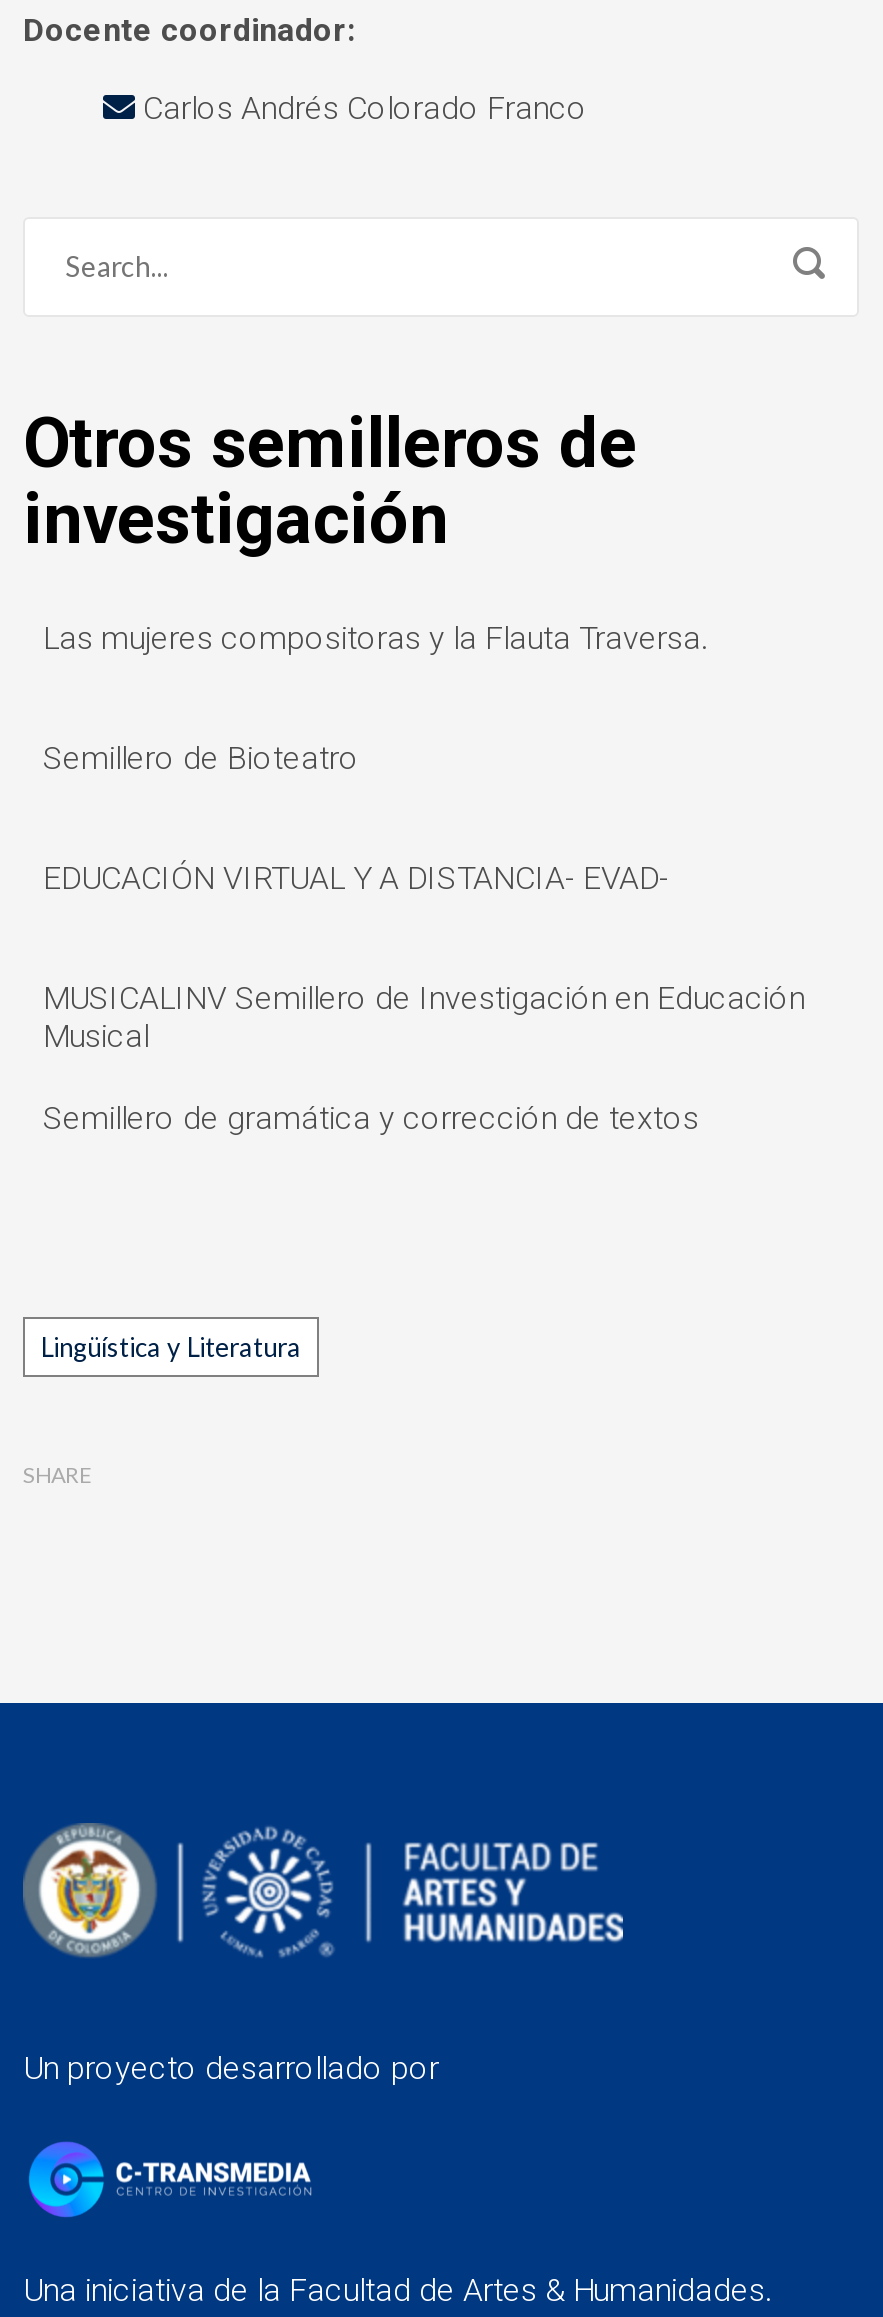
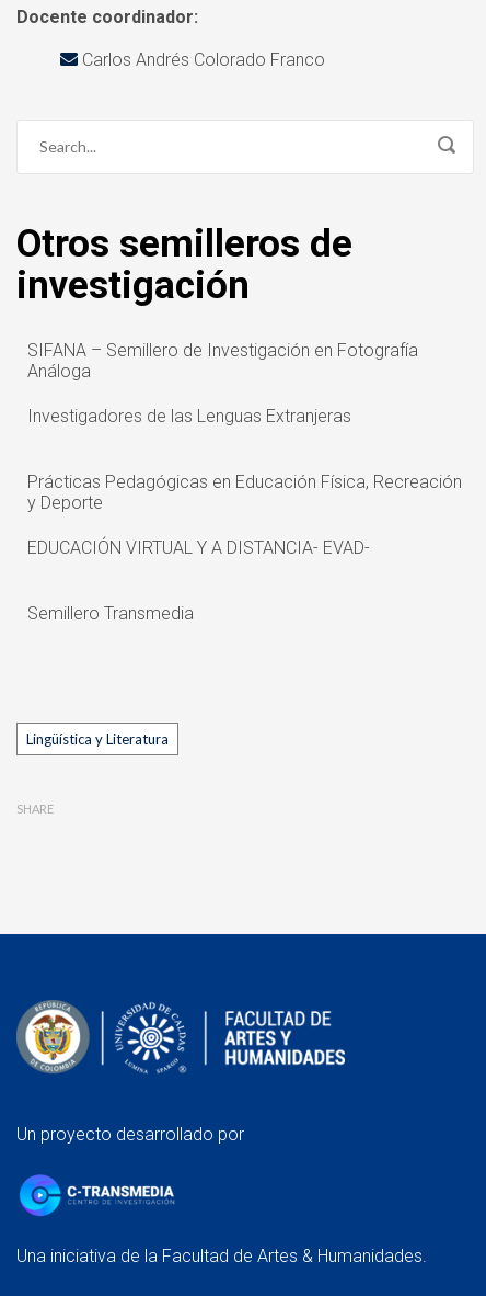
[43,619,709,777] Las mujeres compositoras y la Flauta Traversa. | Semillero de Bioteatro -> [27,340,462,513] SIFANA – Semillero de Investigación en Fotografía | Análoga | Investigadores de las Lenguas Extranjeras | Prácticas Pedagógicas en Educación Física, Recreación | y Deporte
moved [43,859,669,897] -> [27,537,370,558]: EDUCACIÓN VIRTUAL Y A DISTANCIA- EVAD-
[43,979,805,1137] MUSICALINV Semillero de Investigación en Educación | Musical | Semillero de gramática y corrección de textos -> [27,603,194,624] Semillero Transmedia

